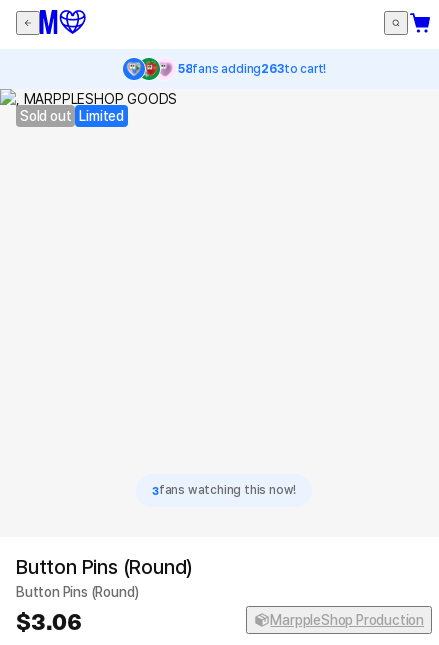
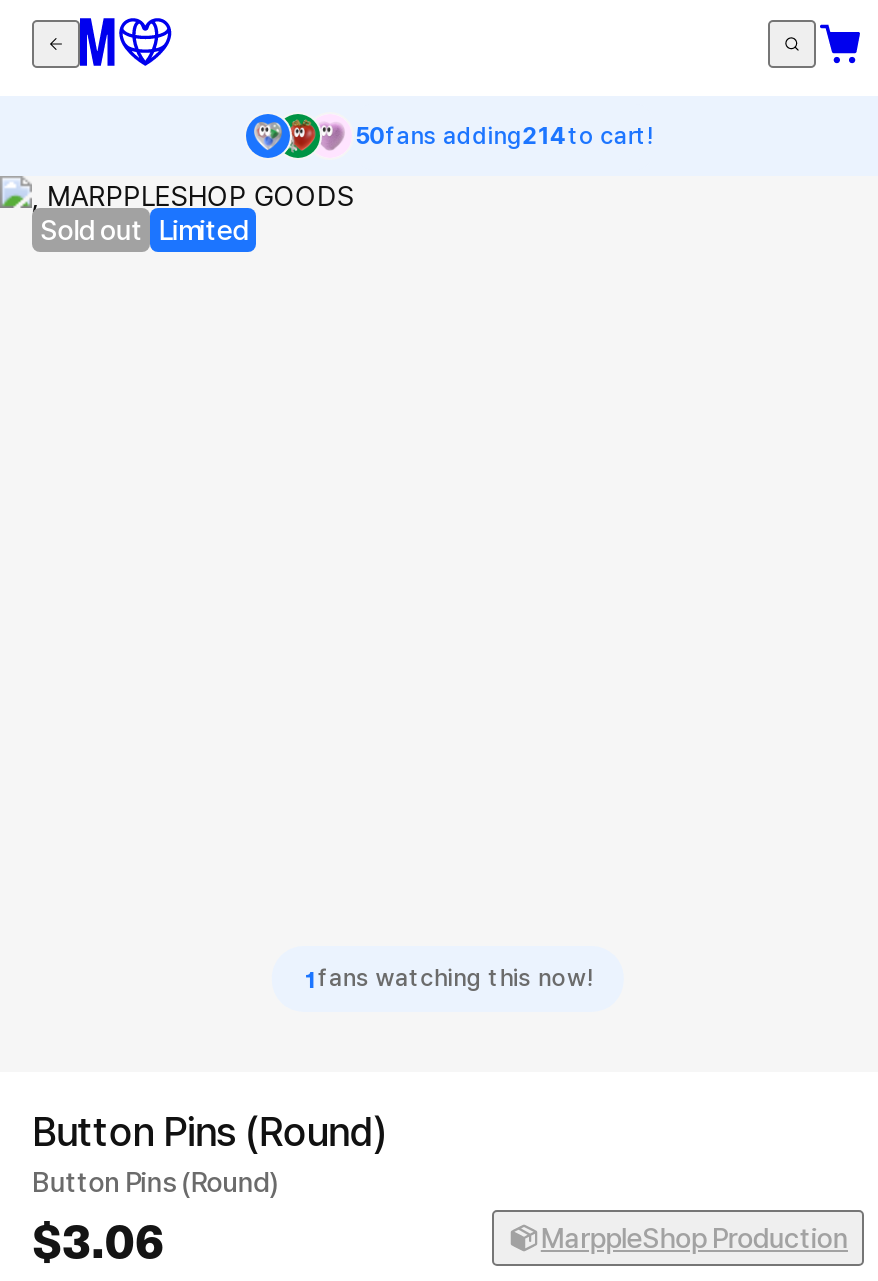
[178,61,326,75] 58fans adding263to cart! -> [356,121,652,149] 50fans adding214to cart!
[152,482,296,498] 3fans watching this now! -> [304,962,592,994] 1fans watching this now!

